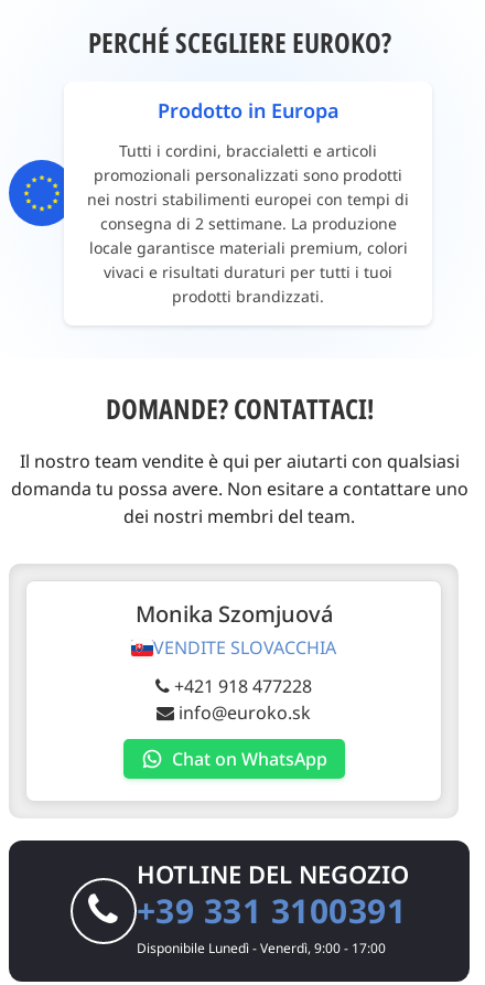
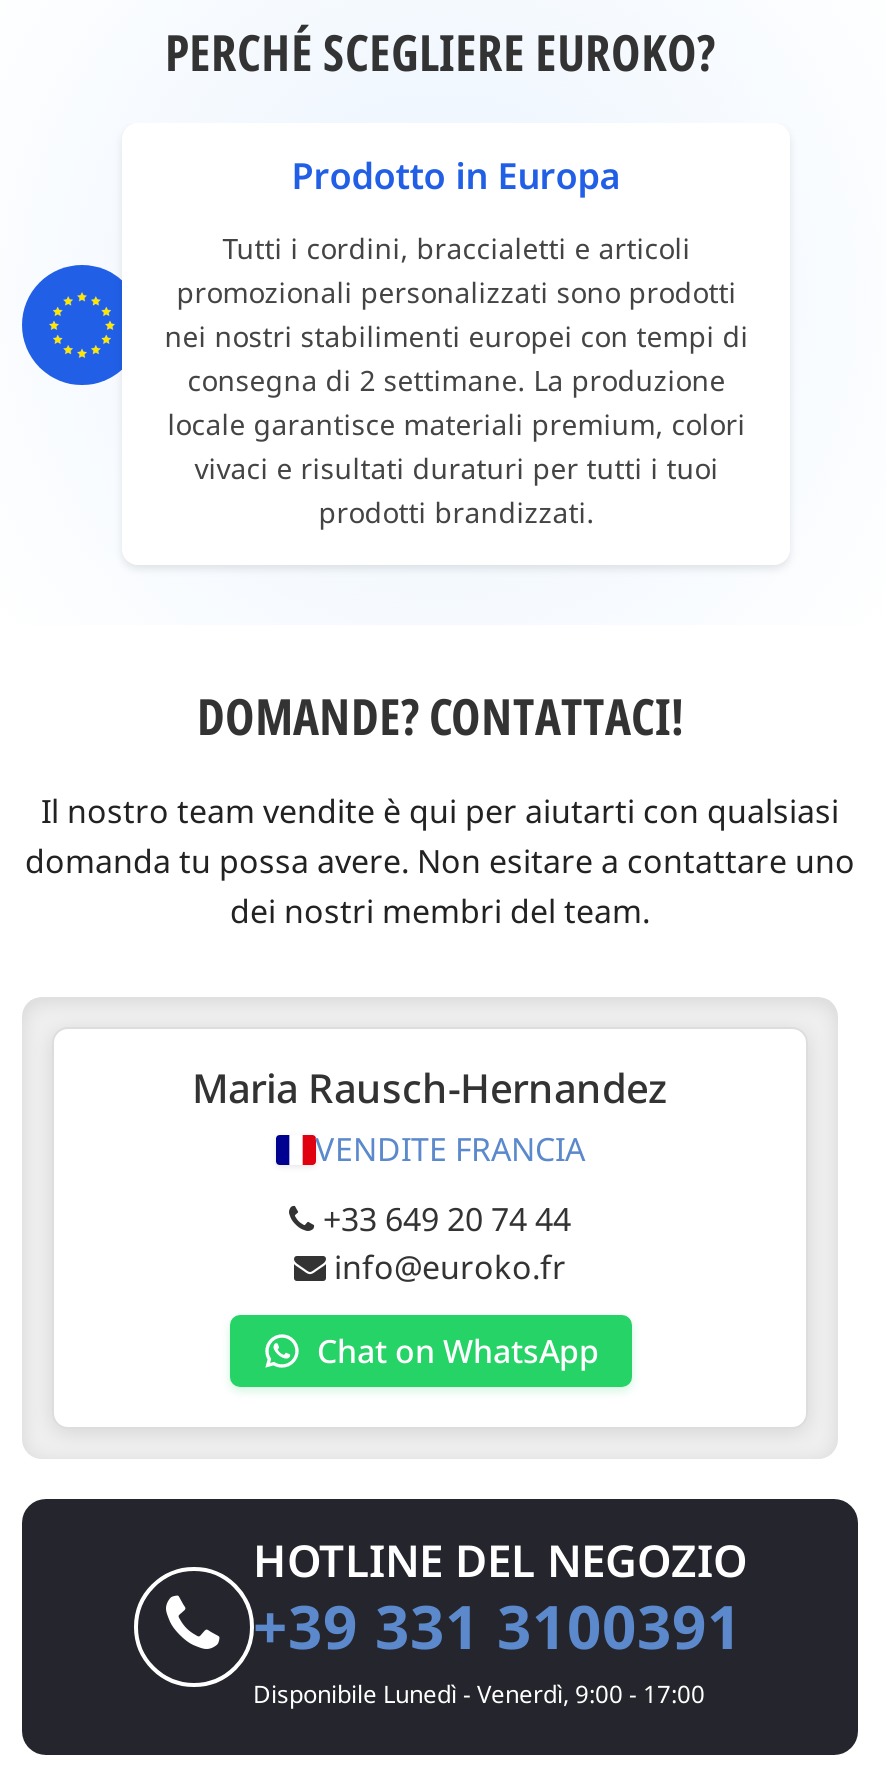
[135,599,336,660] Monika Szomjuová | VENDITE SLOVACCHIA -> [192,1061,668,1171] Maria Rausch-Hernandez | VENDITE FRANCIA
[174,674,312,725] +421 918 477228 | info@euroko.sk -> [323,1197,571,1289] +33 649 20 74 44 | info@euroko.fr

